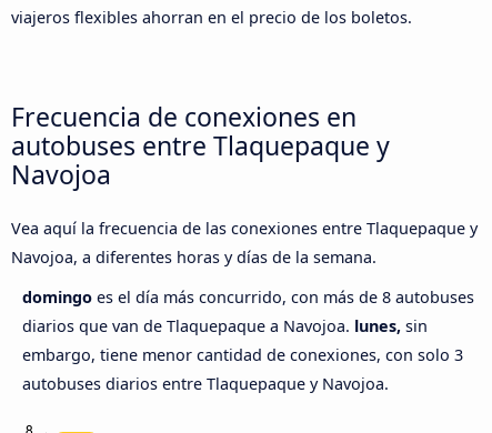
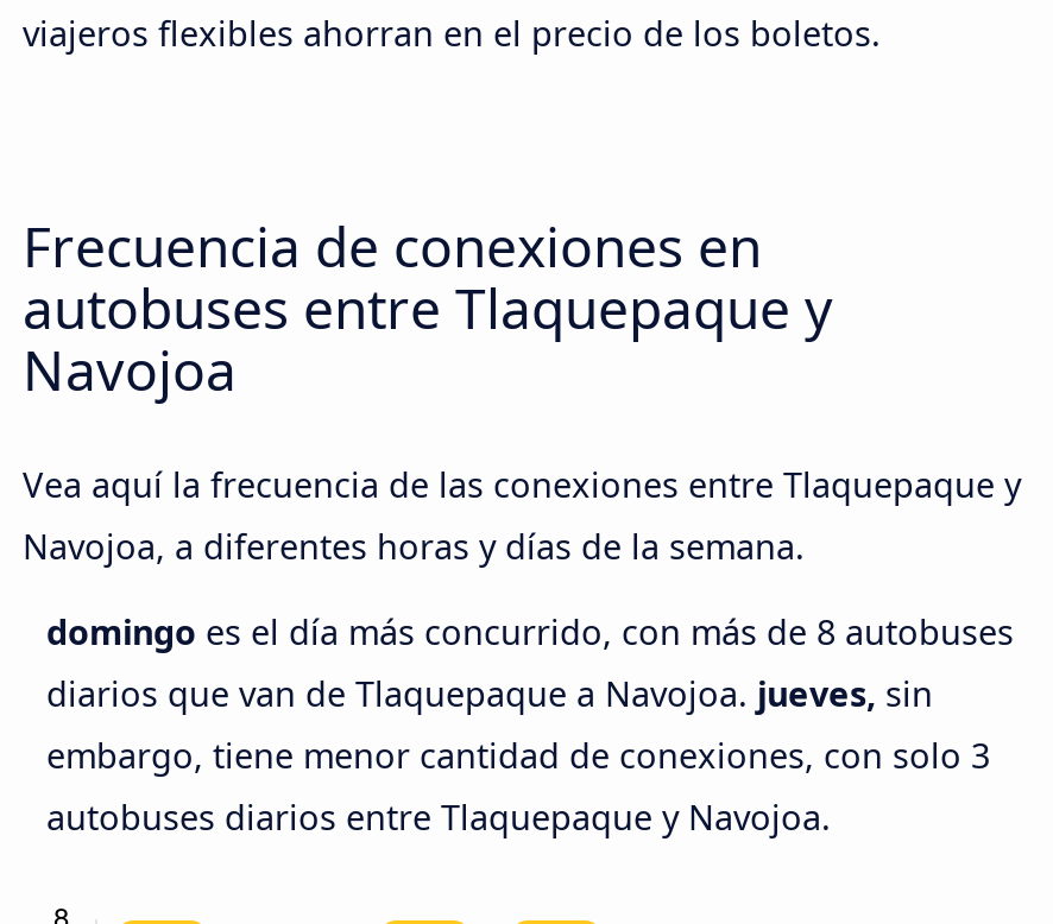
[22,315,428,336] diarios que van de Tlaquepaque a Navojoa. lunes, sin -> [46,672,933,717] diarios que van de Tlaquepaque a Navojoa. jueves, sin

